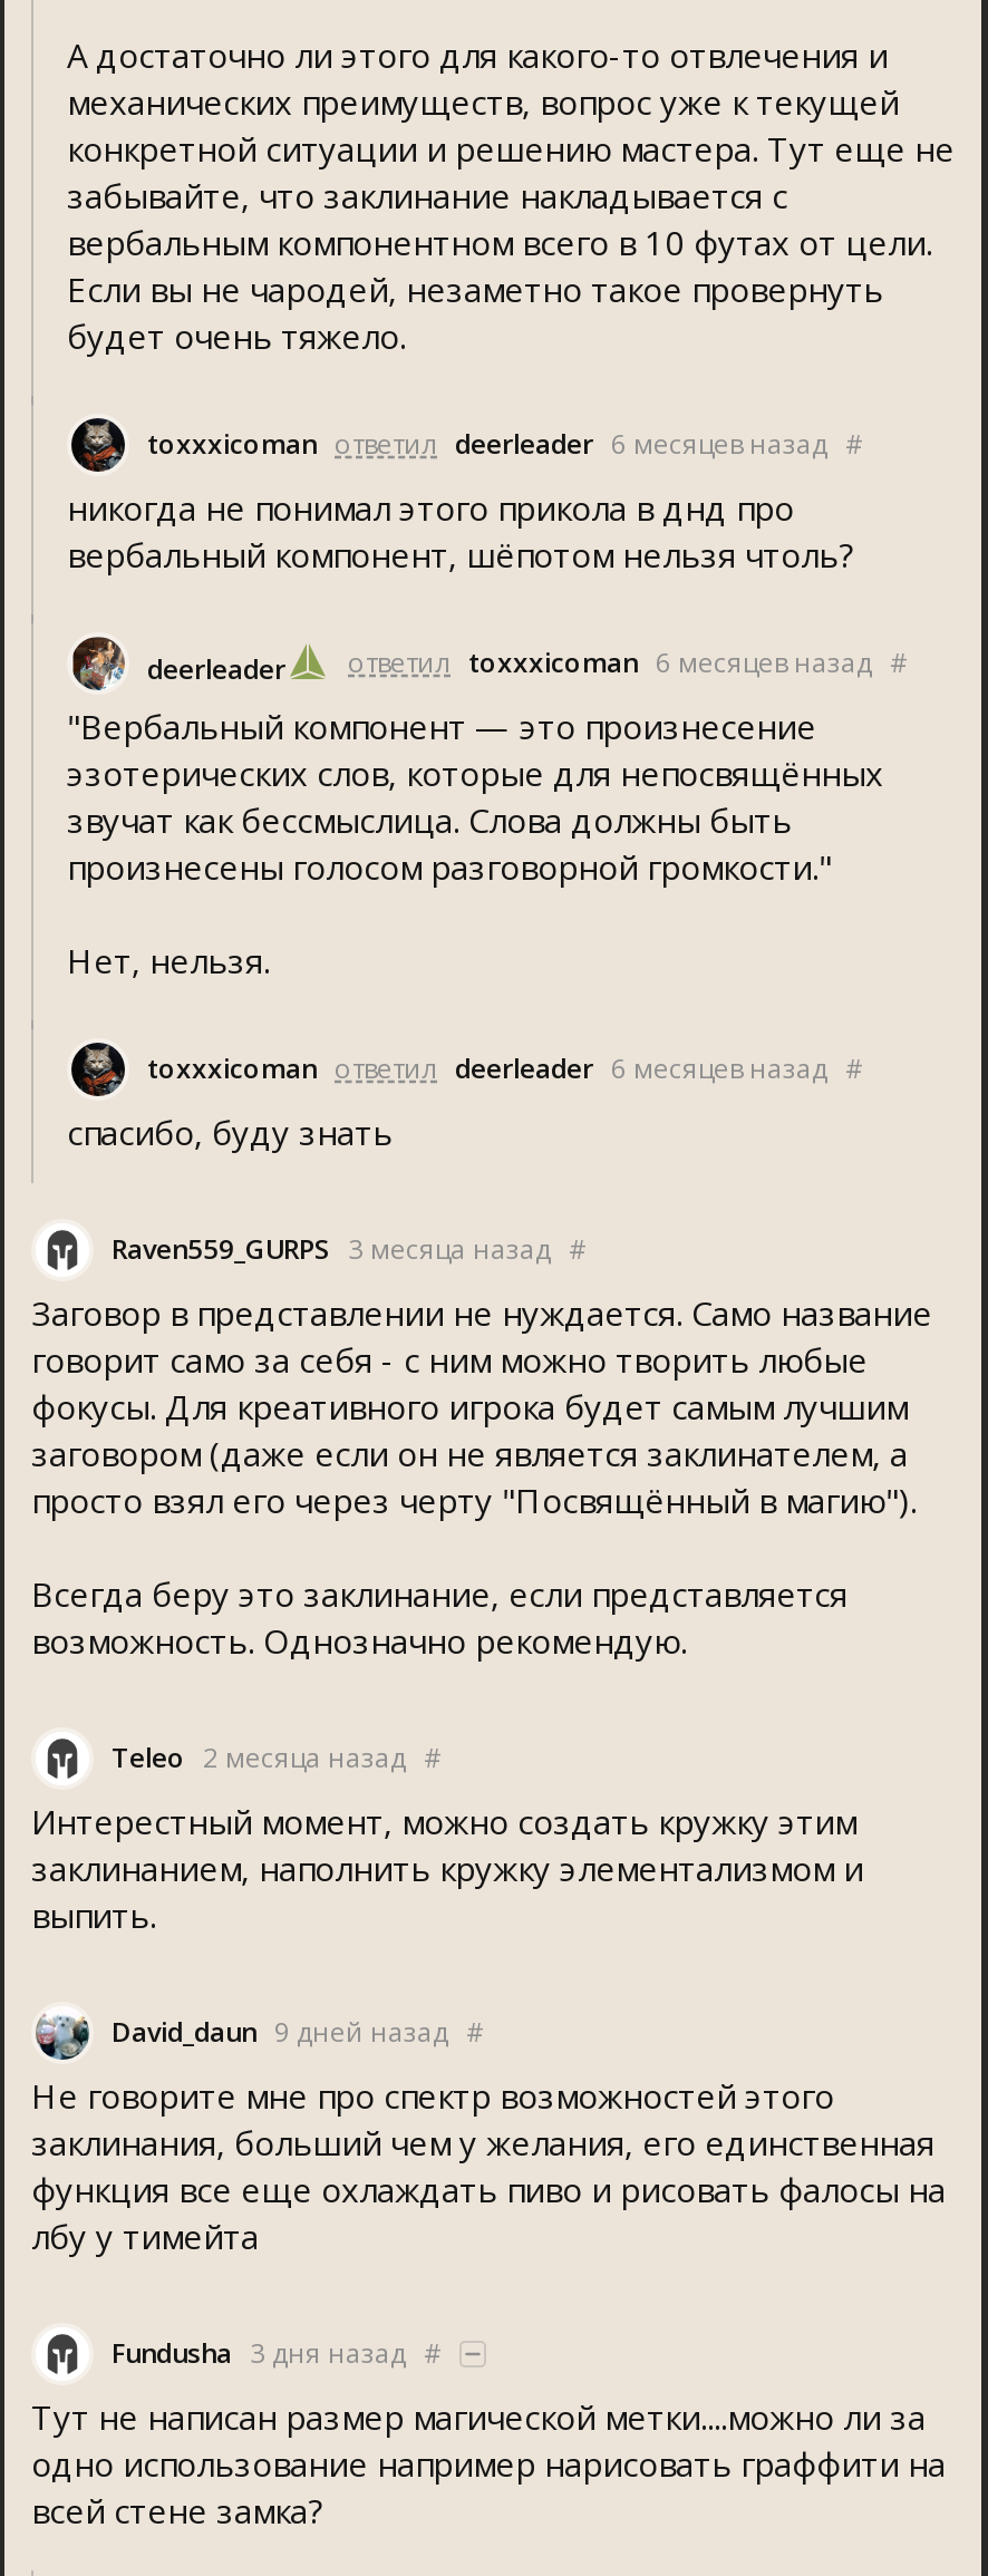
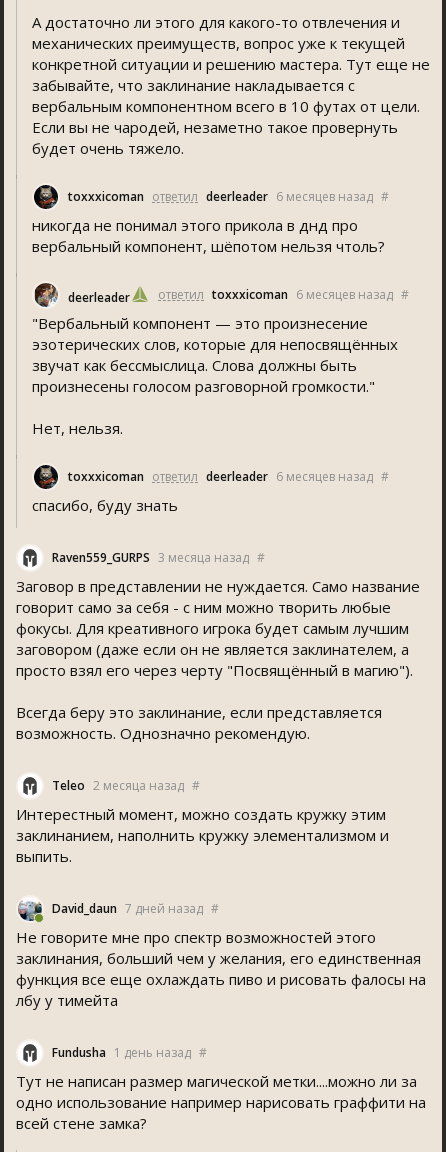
[112,2013,484,2051] David_daun 9 дней назад # -> [52,900,219,917] David_daun 7 дней назад #
[112,2334,442,2372] Fundusha 3 дня назад # -> [52,1044,207,1061] Fundusha 1 день назад #

